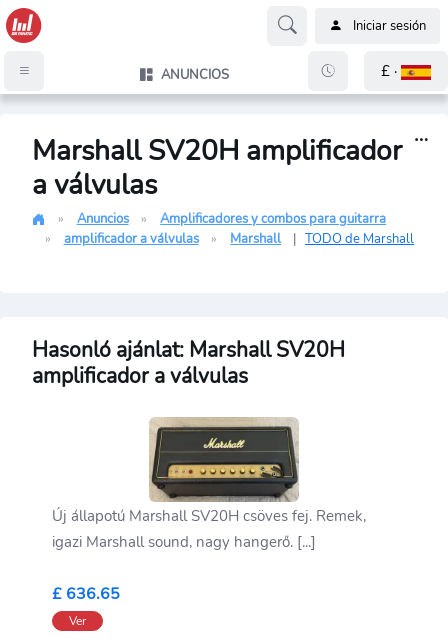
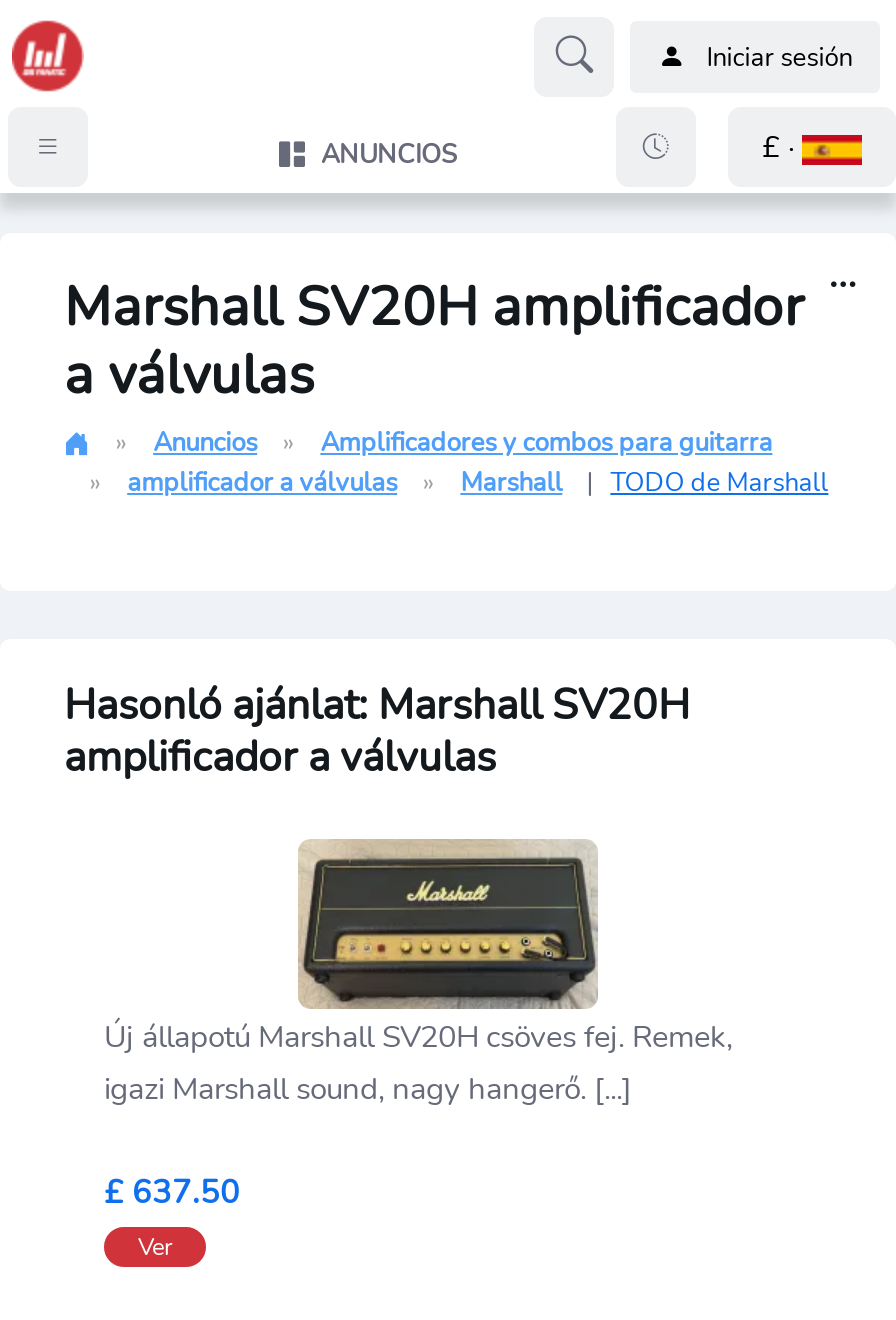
[52,583,120,605] £ 636.65 -> [104,1171,240,1215] £ 637.50

